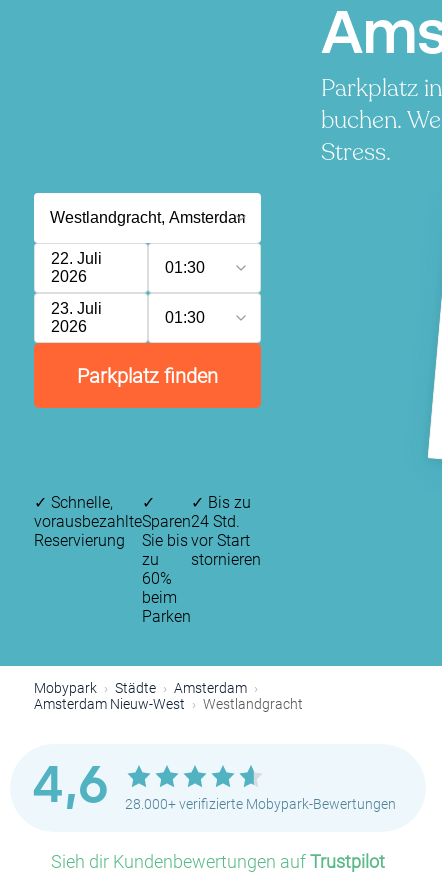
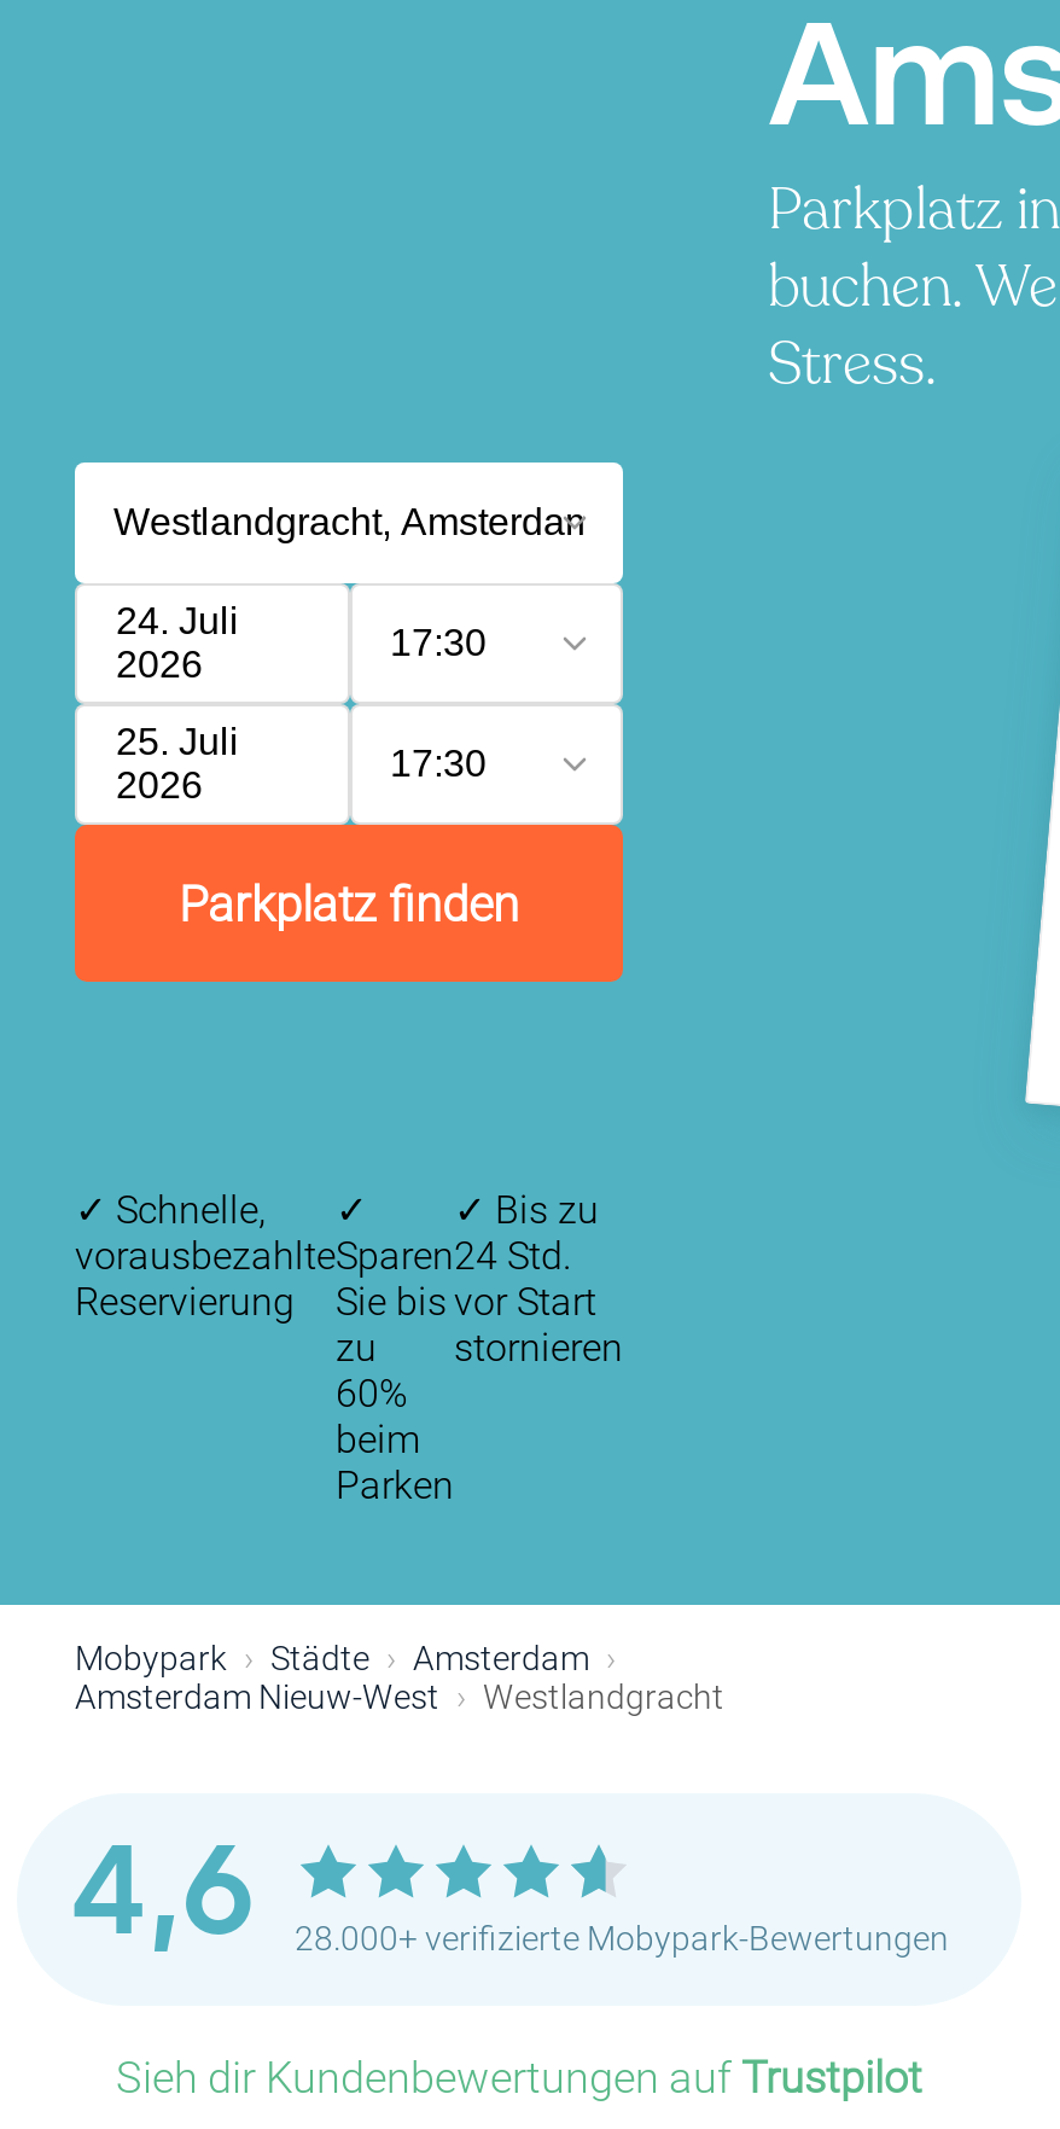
[51,250,102,267] 22. Juli -> [116,600,239,641] 24. Juli
[164,259,204,276] 01:30 -> [390,622,487,663] 17:30
[51,300,102,317] 23. Juli -> [116,721,239,762] 25. Juli
[164,309,204,326] 01:30 -> [390,743,487,784] 17:30

